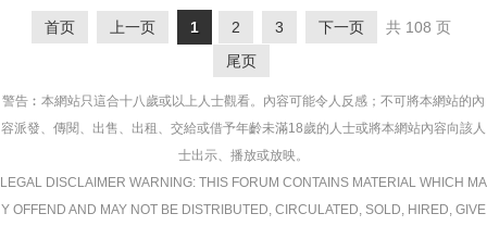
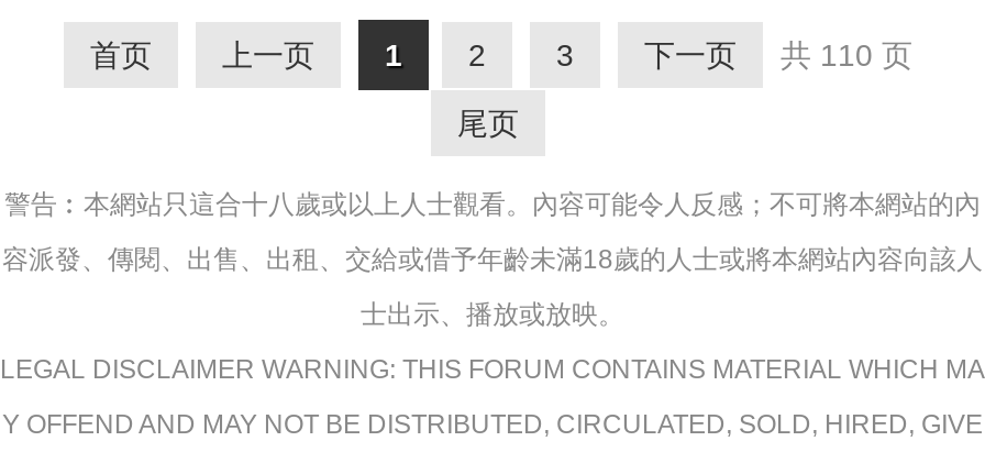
[45,18,455,36] 首页 上一页 1 2 3 下一页 共 108 页 -> [90,37,921,73] 首页 上一页 1 2 3 下一页 共 110 页

